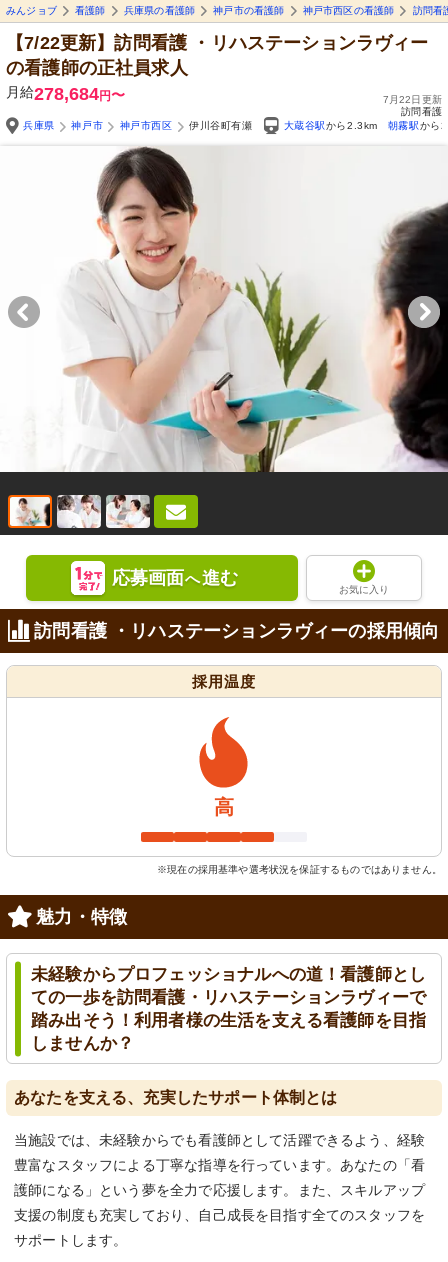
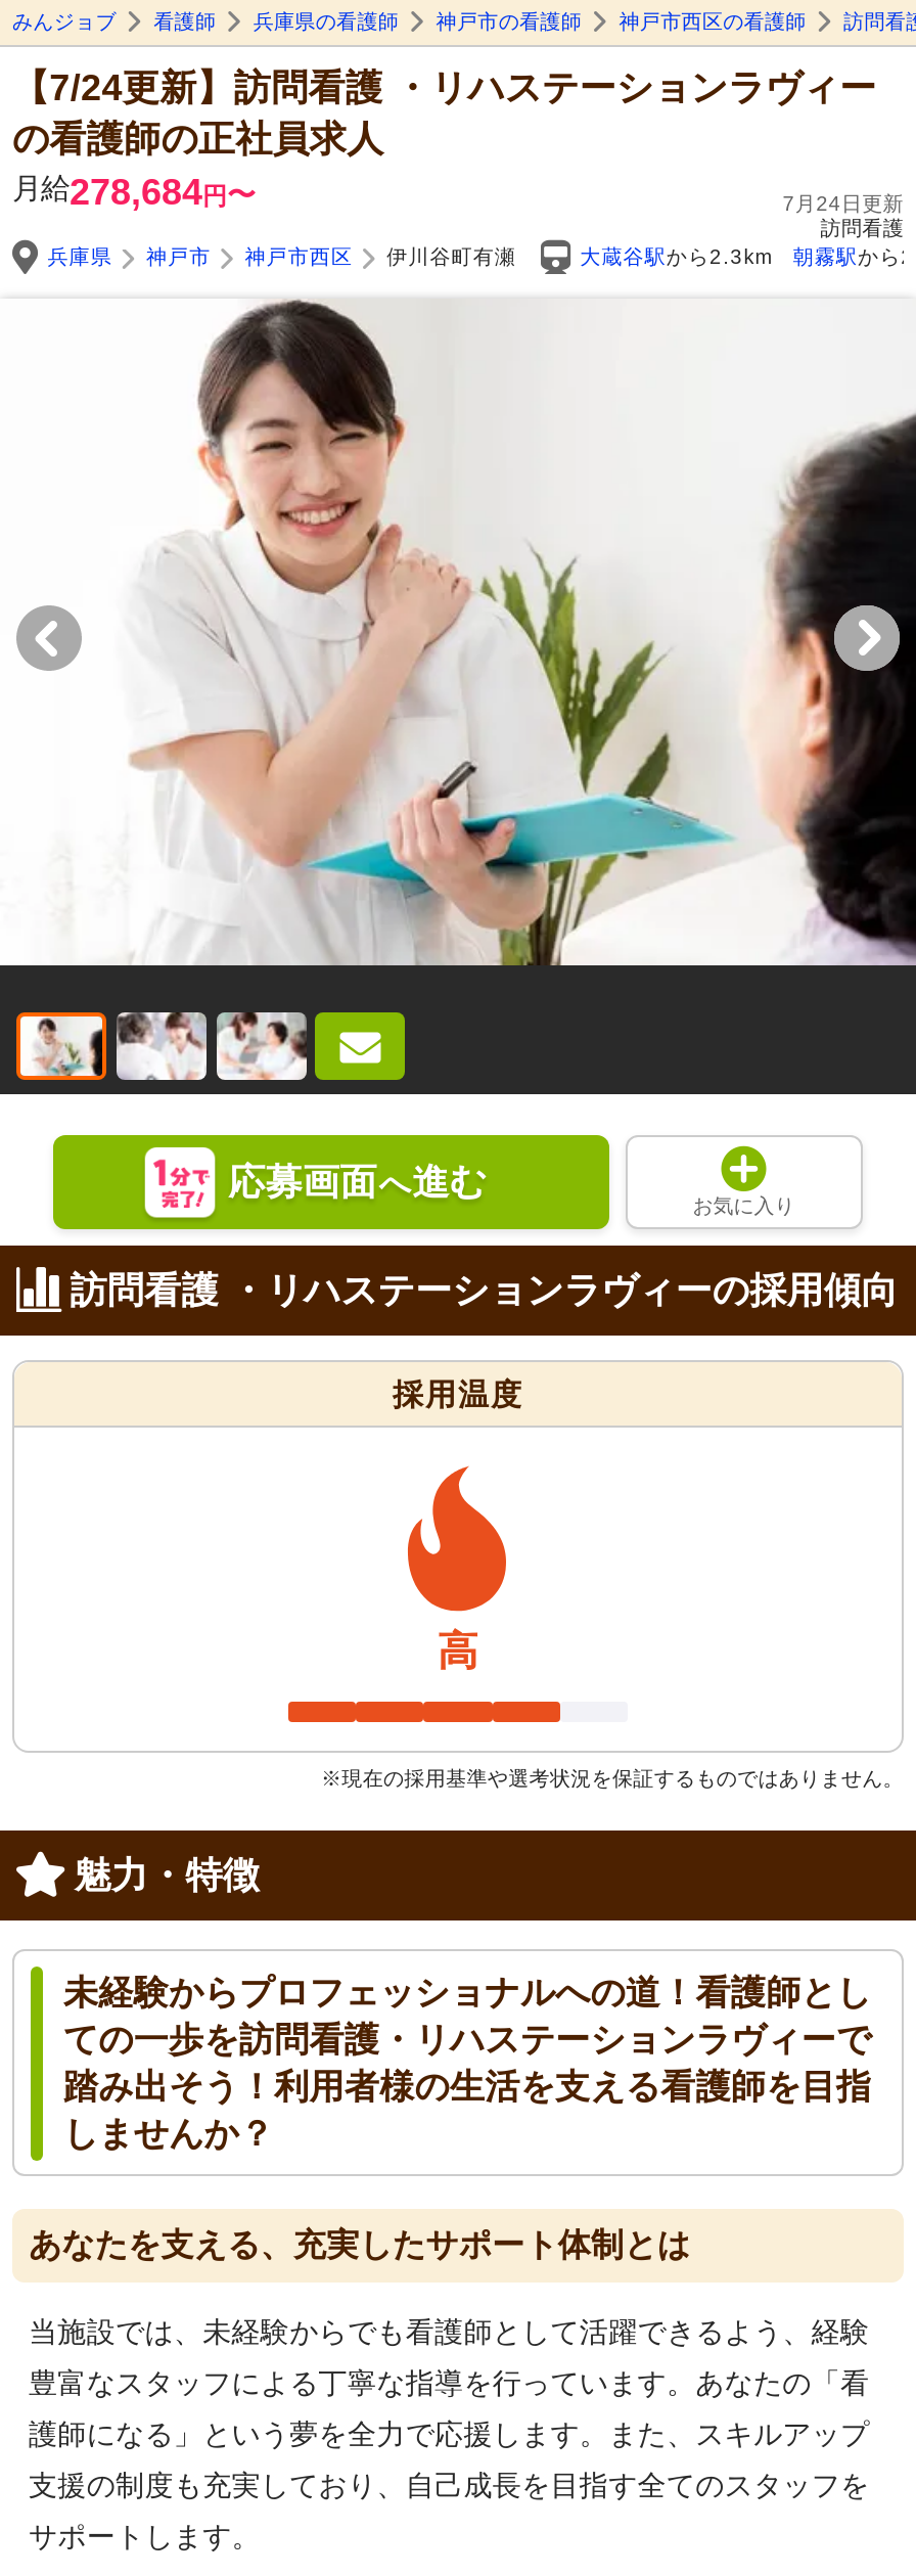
[6,33,429,53] 【7/22更新】訪問看護 ・リハステーションラヴィー -> [12,67,877,108] 【7/24更新】訪問看護 ・リハステーションラヴィー
[383,94,442,105] 7月22日更新 -> [782,192,904,215] 7月24日更新

